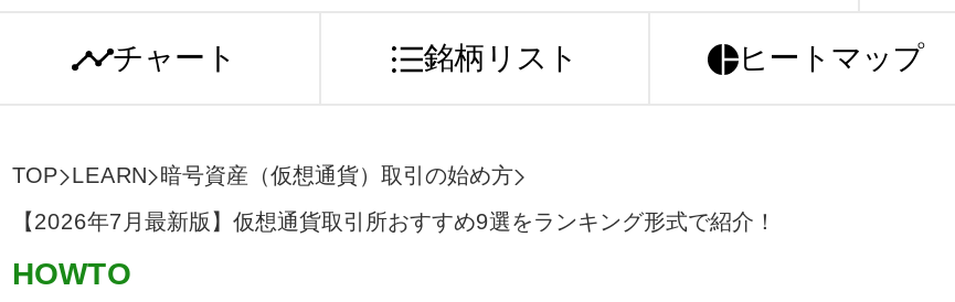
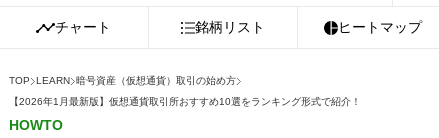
[12,209,776,234] 【2026年7月最新版】仮想通貨取引所おすすめ9選をランキング形式で紹介！ -> [9,96,361,107] 【2026年1月最新版】仮想通貨取引所おすすめ10選をランキング形式で紹介！

